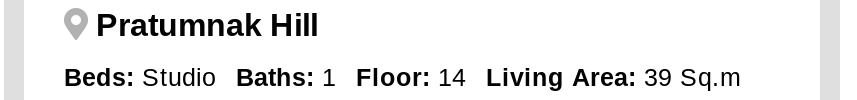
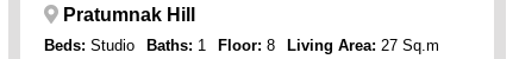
[356,64,466,92] Floor: 14 -> [218,38,275,54] Floor: 8
[486,64,742,92] Living Area: 39 Sq.m -> [287,38,439,54] Living Area: 27 Sq.m

